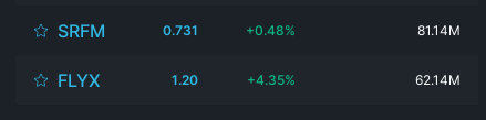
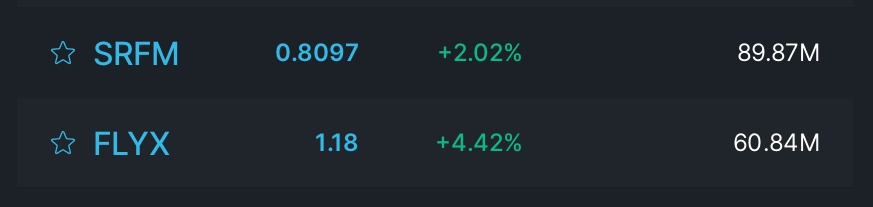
[163,21,461,38] 0.731 | +0.48% | 81.14M -> [275,36,821,66] 0.8097 | +2.02% | 89.87M
[172,71,461,88] 1.20 | +4.35% | 62.14M -> [315,126,821,156] 1.18 | +4.42% | 60.84M

